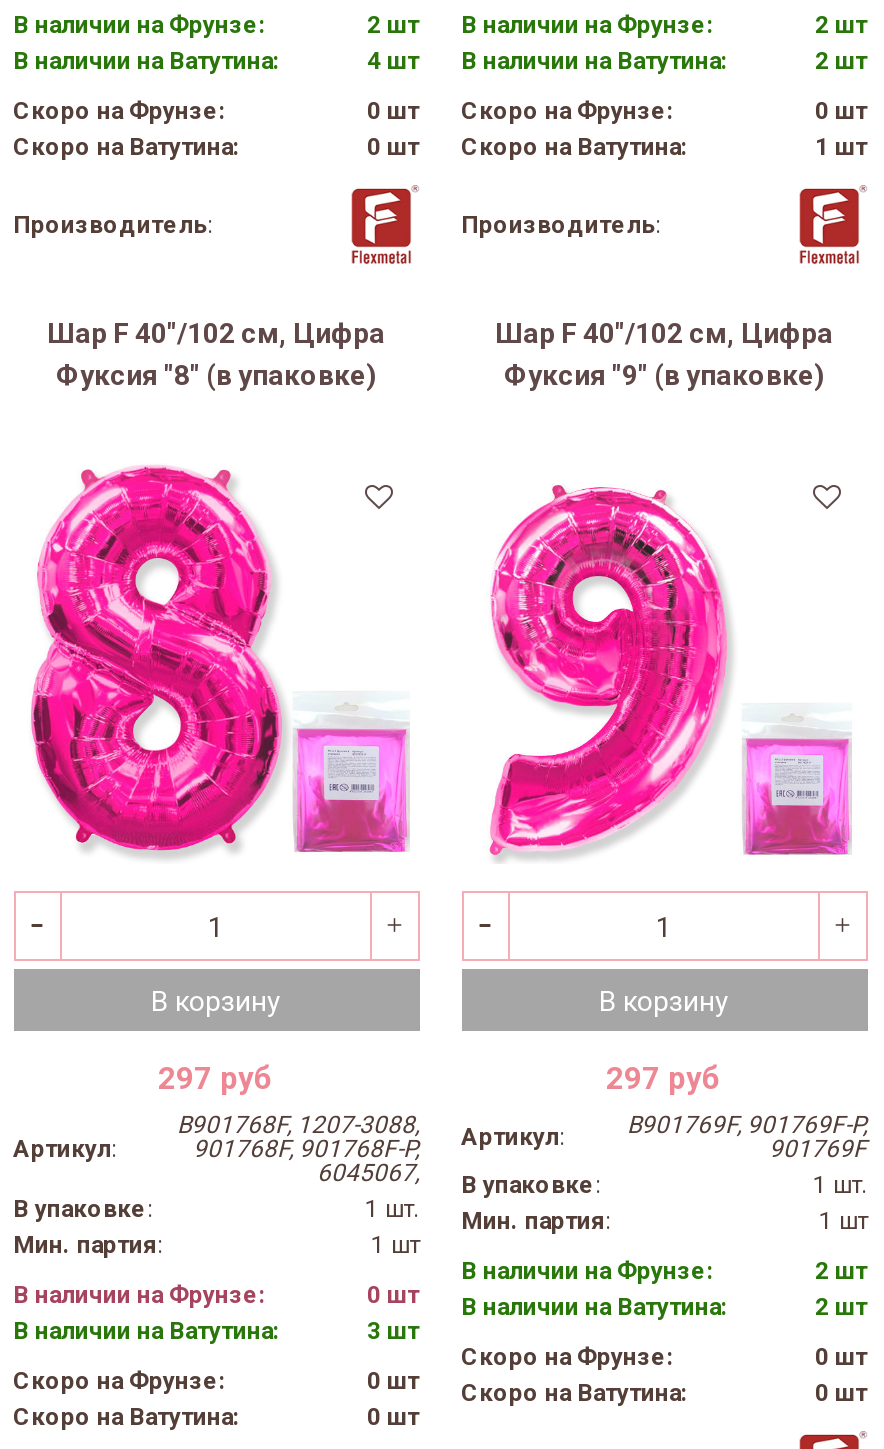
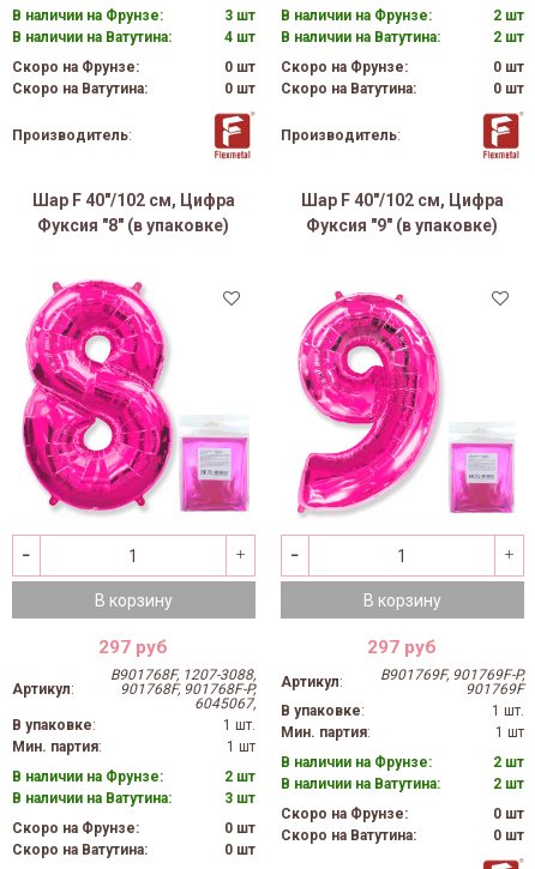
[367,11,713,39] 2 шт В наличии на Фрунзе: -> [224,7,431,24] 3 шт В наличии на Фрунзе:
[815,133,867,161] 1 шт -> [492,80,524,97] 0 шт
[367,1281,727,1321] 0 шт В наличии на Ватутина: -> [224,768,440,792] 2 шт В наличии на Ватутина:

